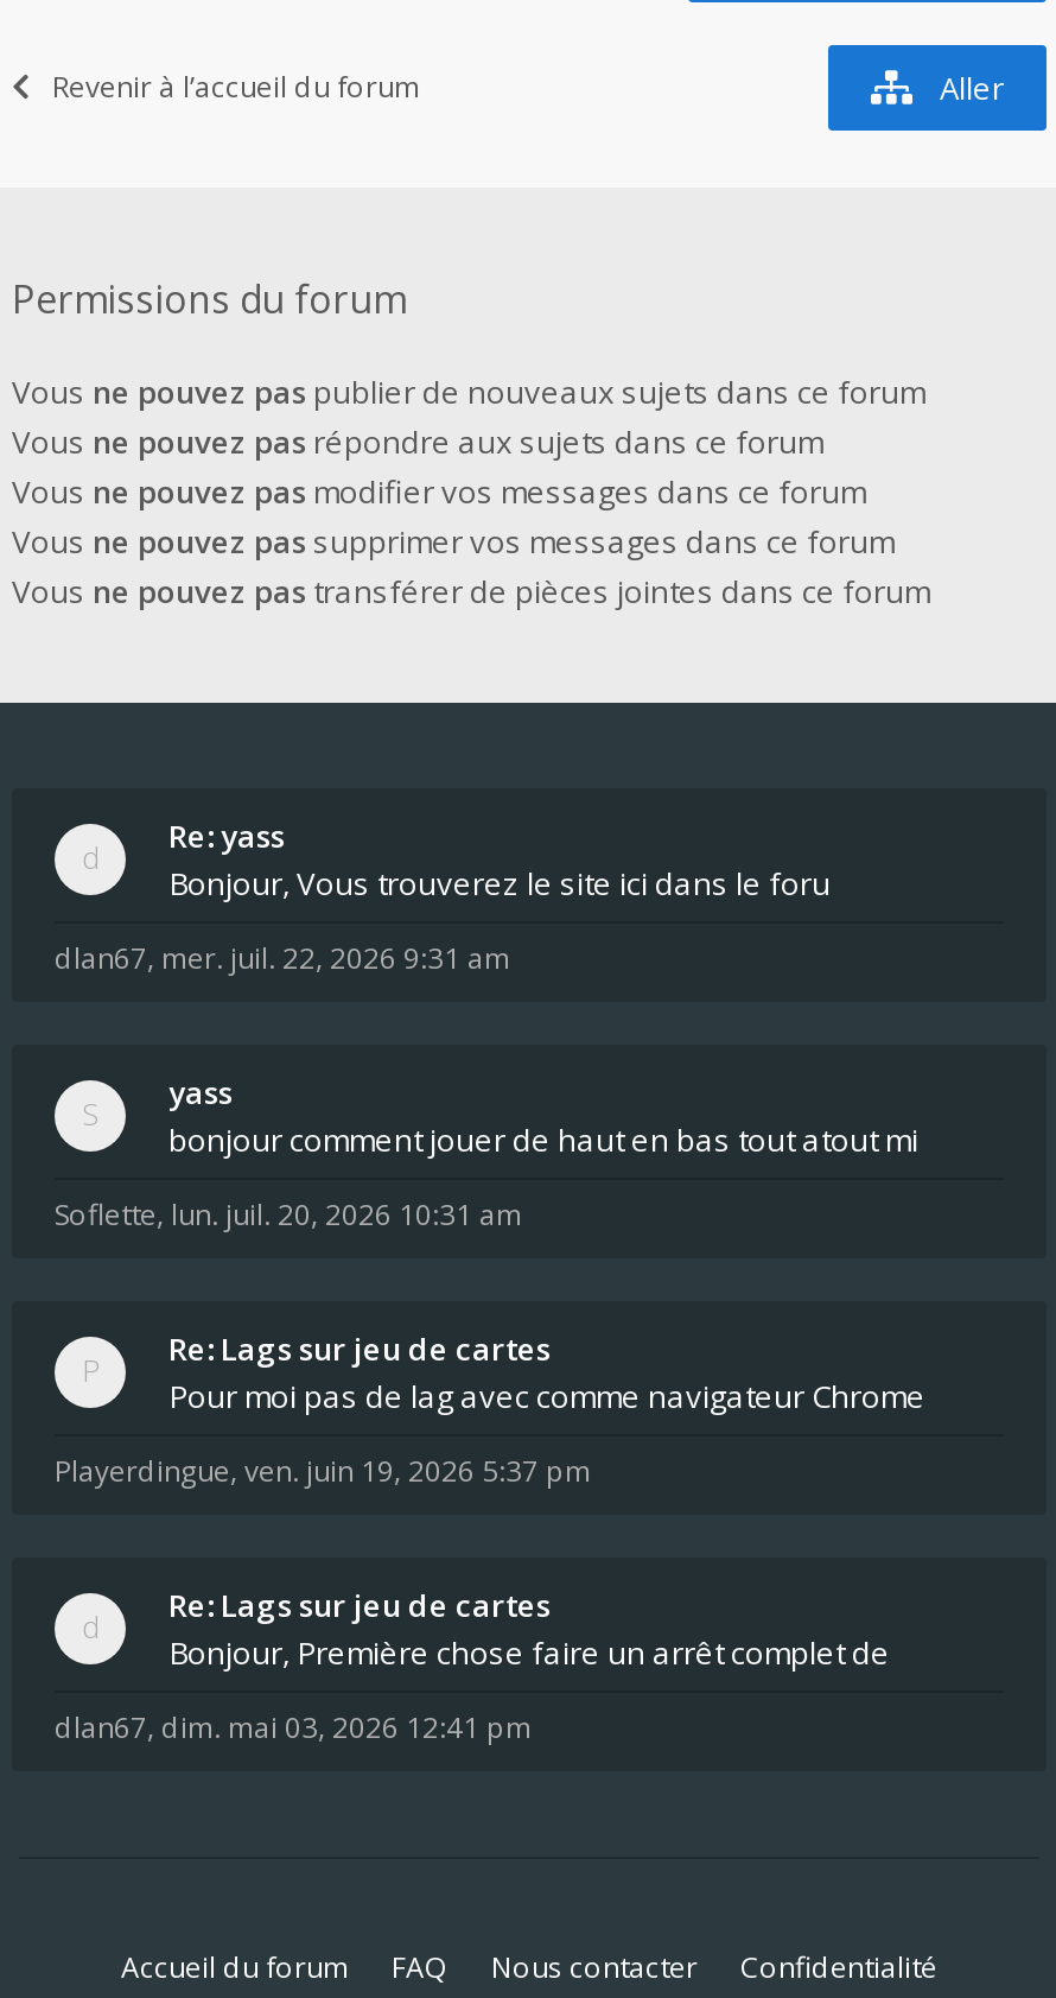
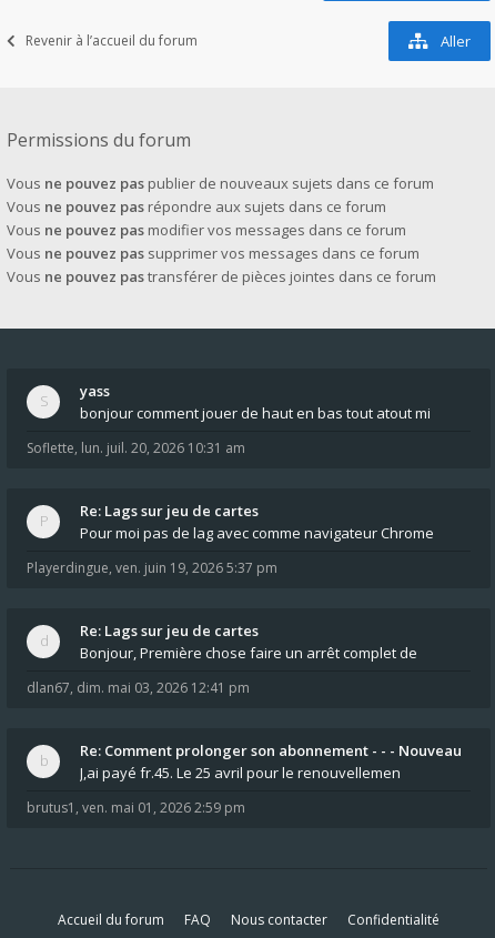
[55,814,831,978] Re: yass | Bonjour, Vous trouverez le site ici dans le foru | dlan67, mer. juil. 22, 2026 9:31 am -> none
moved [55,1071,925,1748] -> [27,381,434,697]: yass | bonjour comment jouer de haut en bas tout atout mi | Soflette, lun. juil. 20, 2026 10:31 am | ... | Bonjour, Première chose faire un arrêt complet de | dlan67, dim. mai 03, 2026 12:41 pm
none -> [27,740,462,817] Re: Comment prolonger son abonnement - - - Nouveau | J,ai payé fr.45. Le 25 avril pour le renouvellemen | brutus1, ven. mai 01, 2026 2:59 pm

